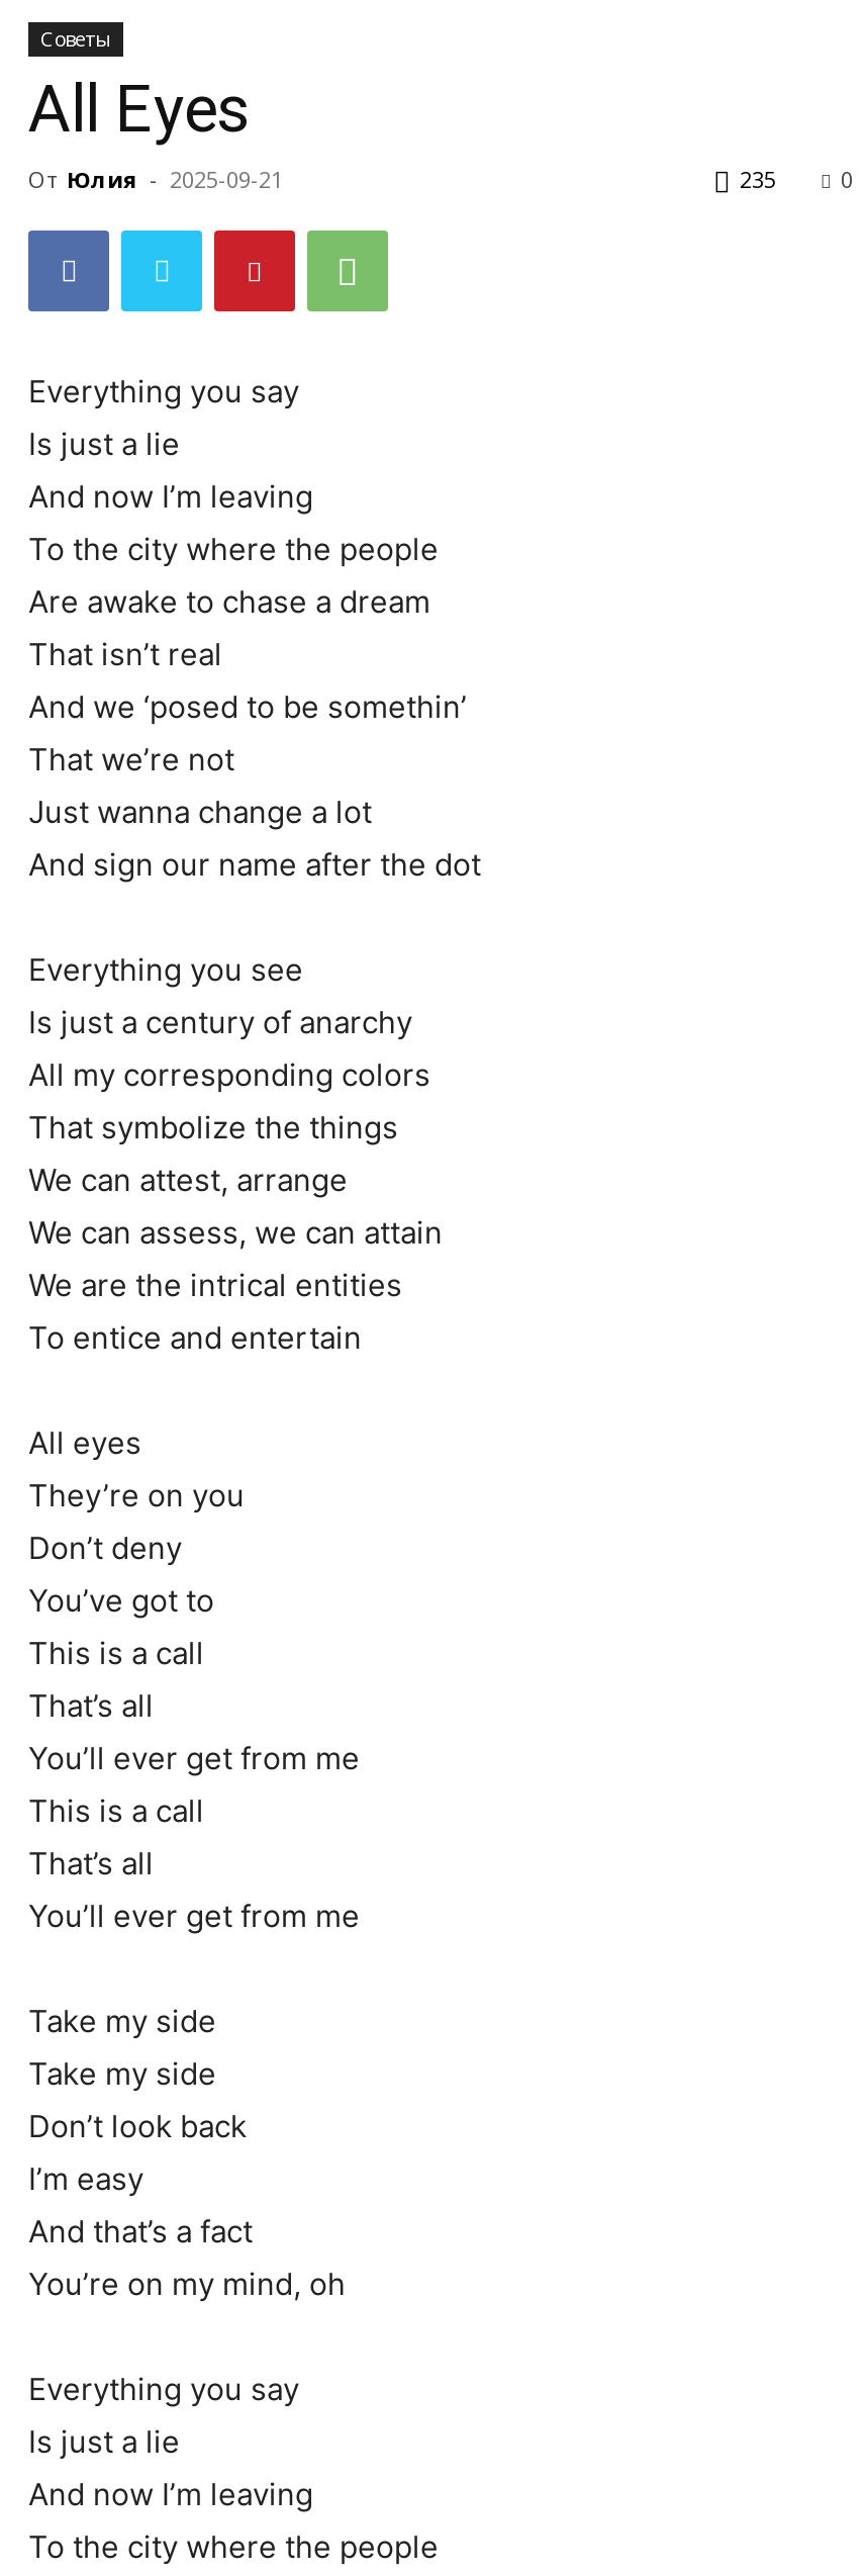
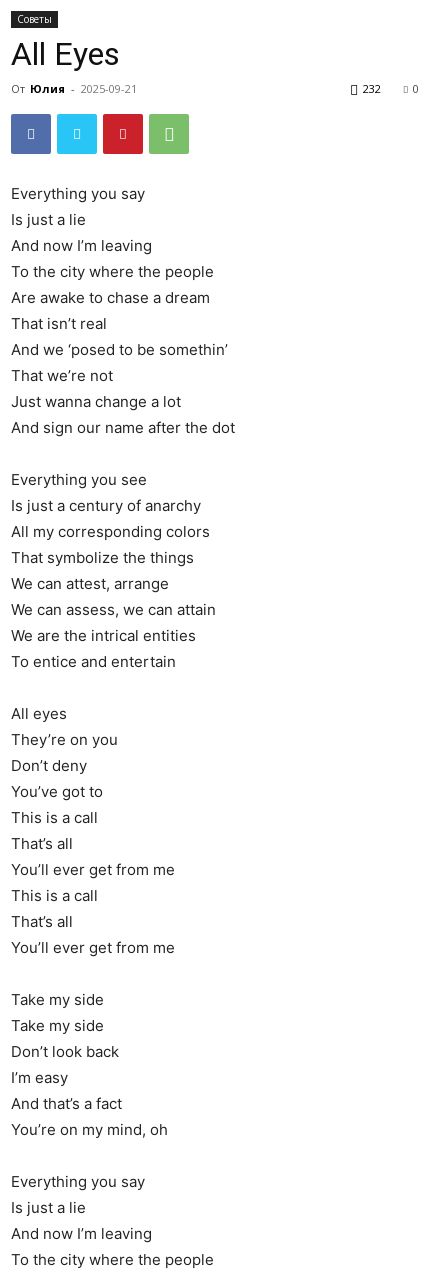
[740,164,776,194] 235 -> [363,81,381,96] 232

